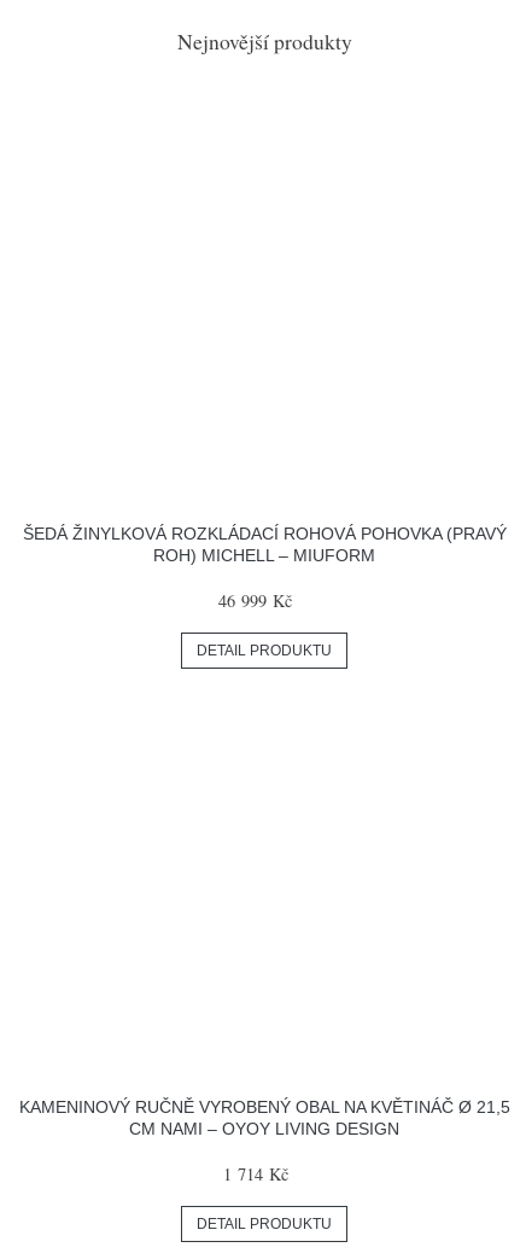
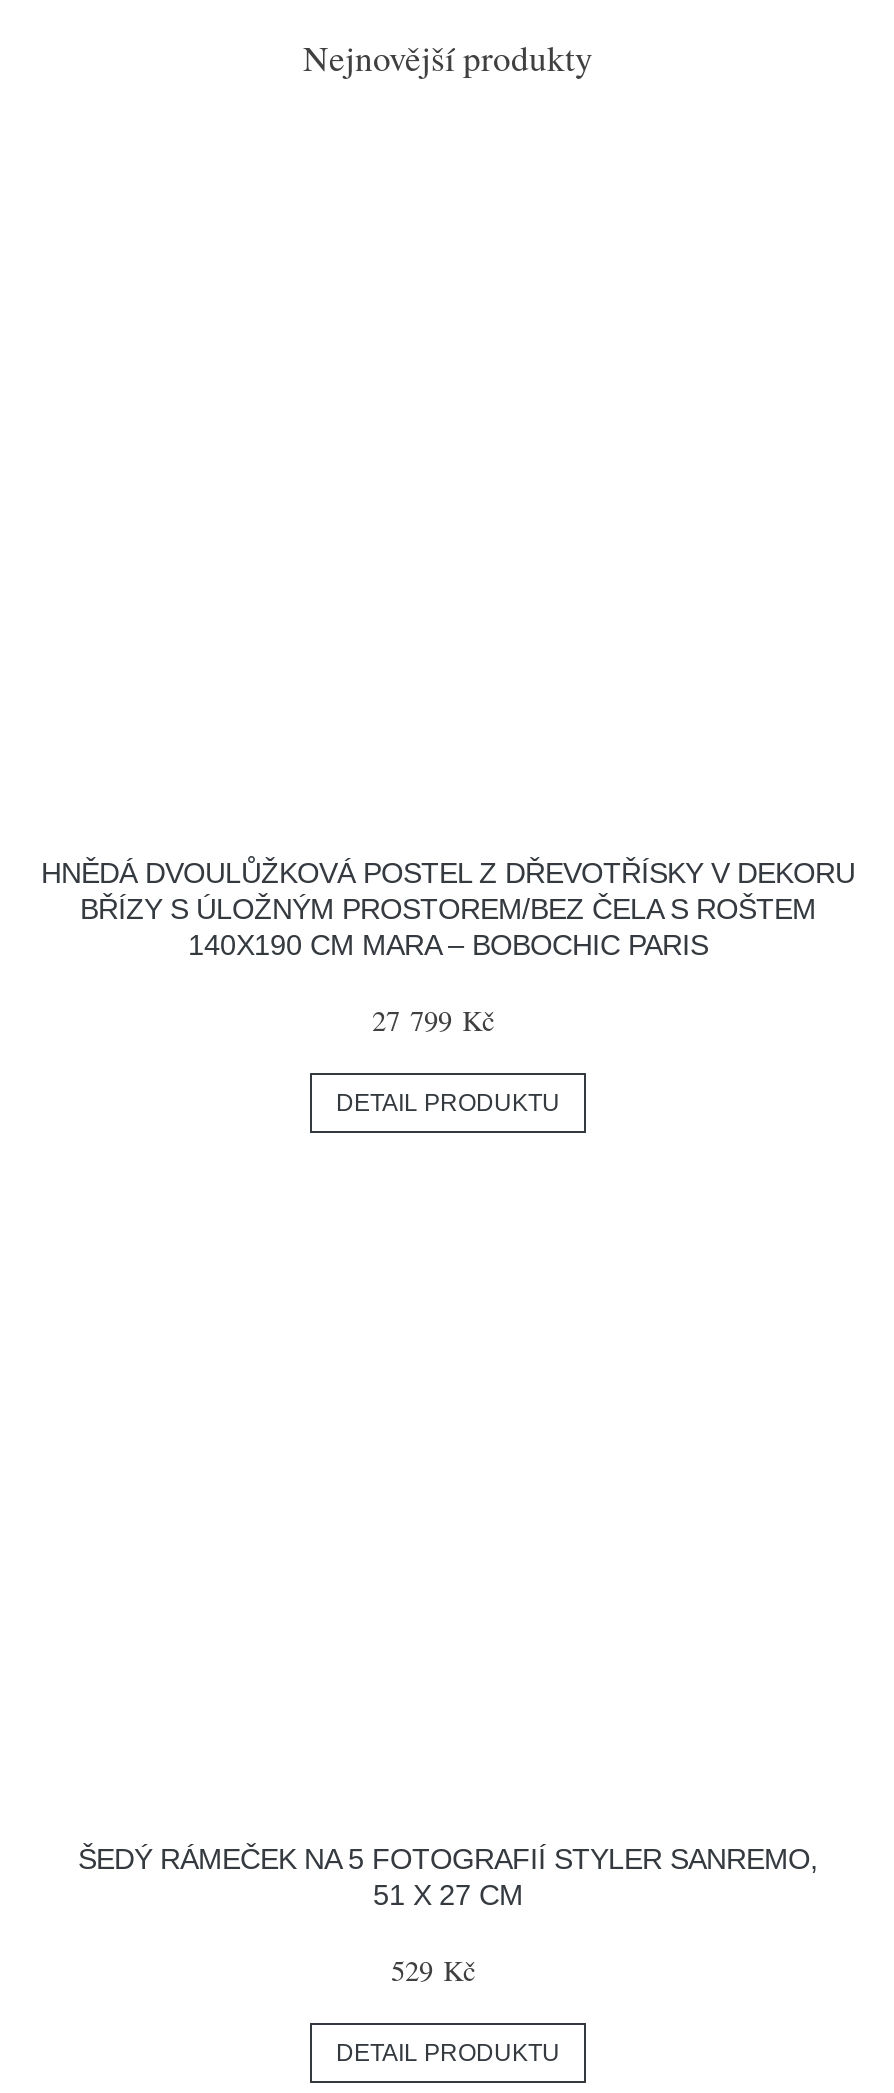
[22,523,506,564] ŠEDÁ ŽINYLKOVÁ ROZKLÁDACÍ ROHOVÁ POHOVKA (PRAVÝ | ROH) MICHELL – MIUFORM -> [41,856,855,960] HNĚDÁ DVOULŮŽKOVÁ POSTEL Z DŘEVOTŘÍSKY V DEKORU | BŘÍZY S ÚLOŽNÝM PROSTOREM/BEZ ČELA S ROŠTEM | 140X190 CM MARA – BOBOCHIC PARIS
[218,589,292,612] 46 999 Kč -> [372,1000,494,1038] 27 799 Kč
[19,1097,510,1139] KAMENINOVÝ RUČNĚ VYROBENÝ OBAL NA KVĚTINÁČ Ø 21,5 | CM NAMI – OYOY LIVING DESIGN -> [78,1843,818,1911] ŠEDÝ RÁMEČEK NA 5 FOTOGRAFIÍ STYLER SANREMO, | 51 X 27 CM
[223,1163,288,1186] 1 714 Kč -> [391,1951,475,1989] 529 Kč

